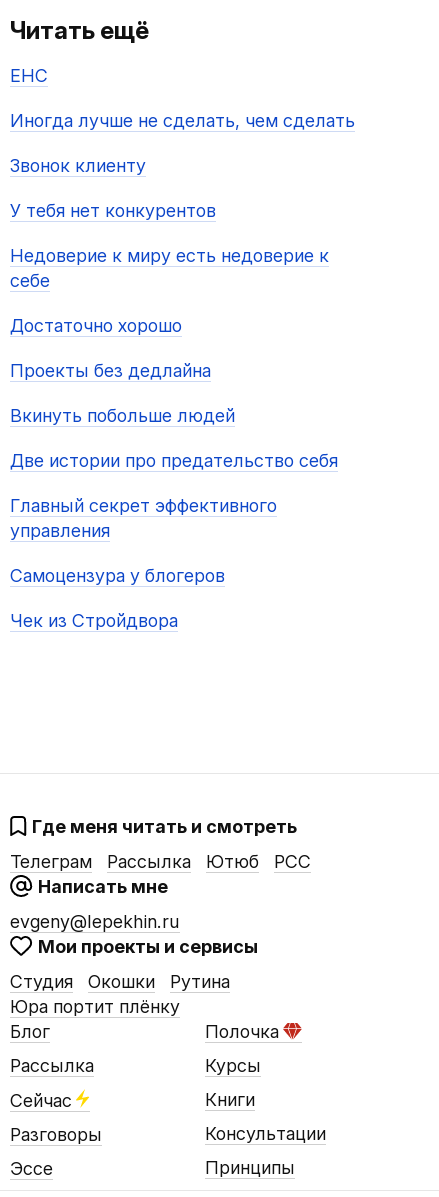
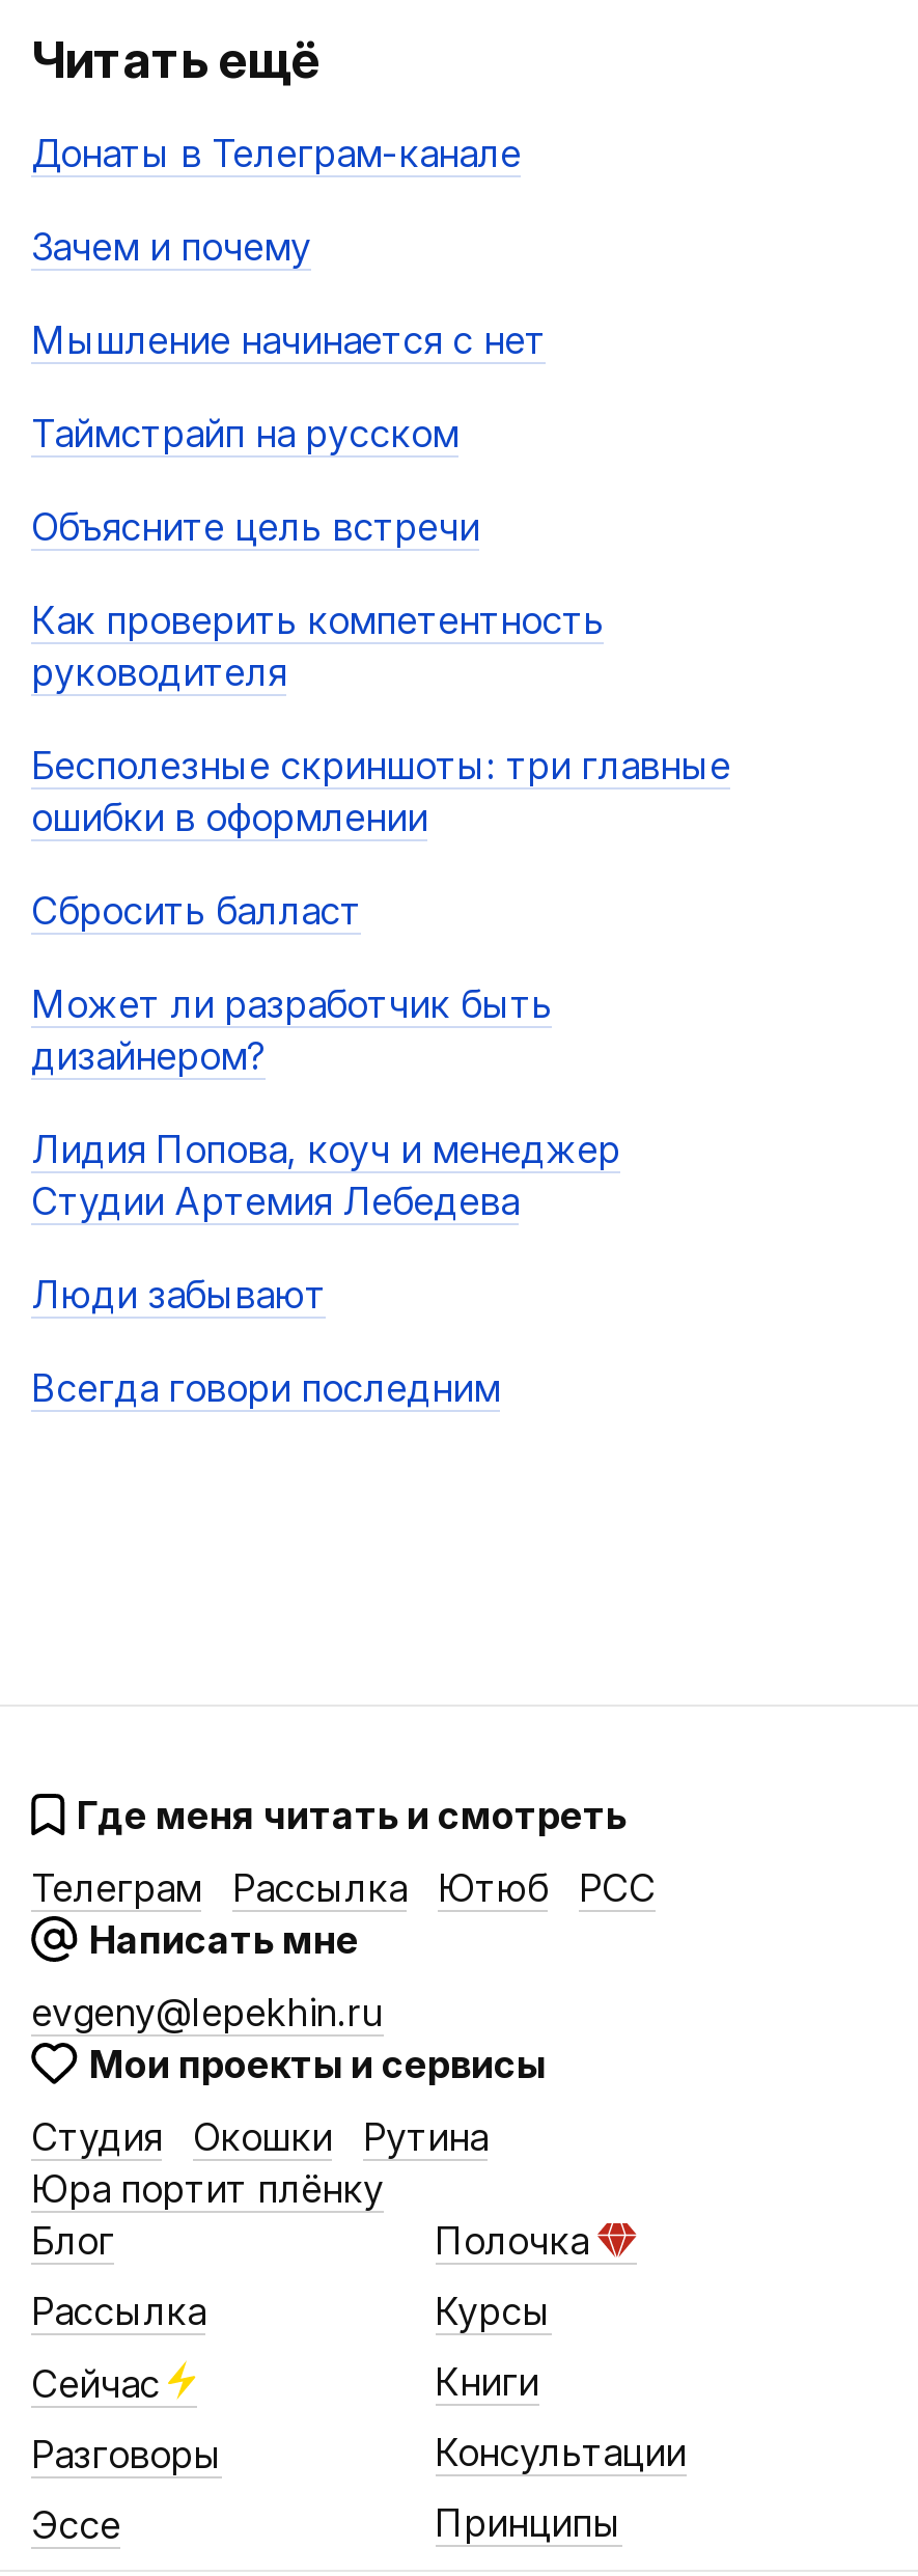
[10,65,48,86] ЕНС -> [31,132,521,176] Донаты в Телеграм-канале
[10,110,355,131] Иногда лучше не сделать, чем сделать -> [31,225,311,269] Зачем и почему
[10,155,146,176] Звонок клиенту -> [31,319,546,362] Мышление начинается с нет
[10,200,216,221] У тебя нет конкурентов -> [31,412,458,456] Таймстрайп на русском
[10,245,329,291] Недоверие к миру есть недоверие к | себе -> [31,505,479,549] Объясните цель встречи
[10,315,182,336] Достаточно хорошо -> [31,599,604,694] Как проверить компетентность | руководителя
[10,360,211,381] Проекты без дедлайна -> [31,744,730,840] Бесполезные скриншоты: три главные | ошибки в оформлении
[10,405,235,426] Вкинуть побольше людей -> [31,889,361,933] Сбросить балласт
[10,450,338,471] Две истории про предательство себя -> [31,983,552,1078] Может ли разработчик быть | дизайнером?
[10,495,277,541] Главный секрет эффективного | управления -> [31,1128,620,1223] Лидия Попова, коуч и менеджер | Студии Артемия Лебедева
[10,565,225,586] Самоцензура у блогеров -> [31,1273,326,1317] Люди забывают
[10,610,178,631] Чек из Стройдвора -> [31,1367,500,1410] Всегда говори последним

